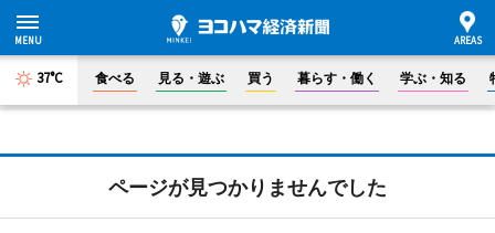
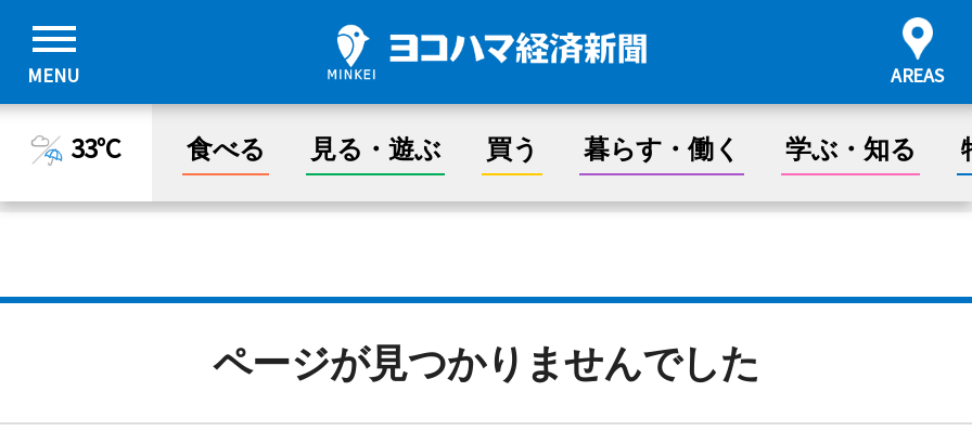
[36,69,62,88] 37°C -> [71,131,123,168] 33°C

